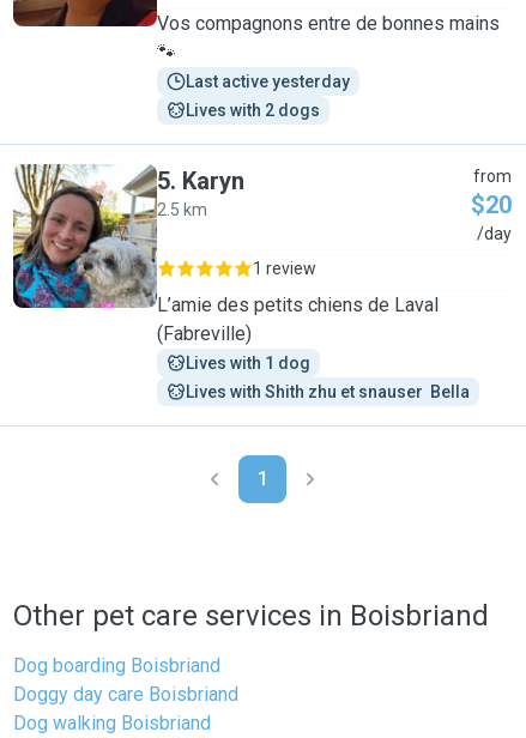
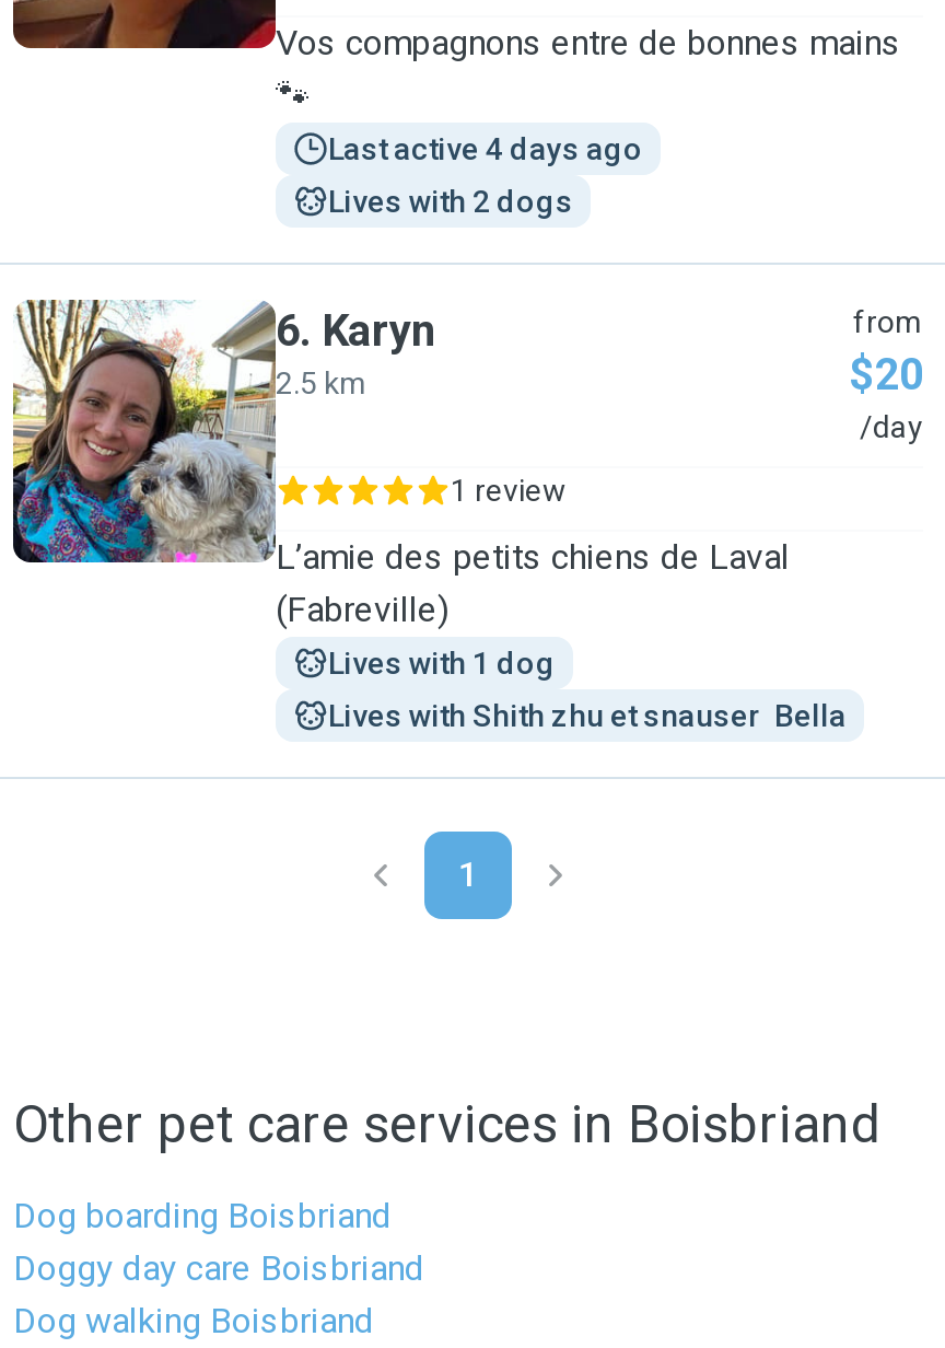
[186,72,350,91] Last active yesterday -> [328,131,643,166] Last active 4 days ago
[157,167,244,195] 5. Karyn -> [276,304,435,357] 6. Karyn

